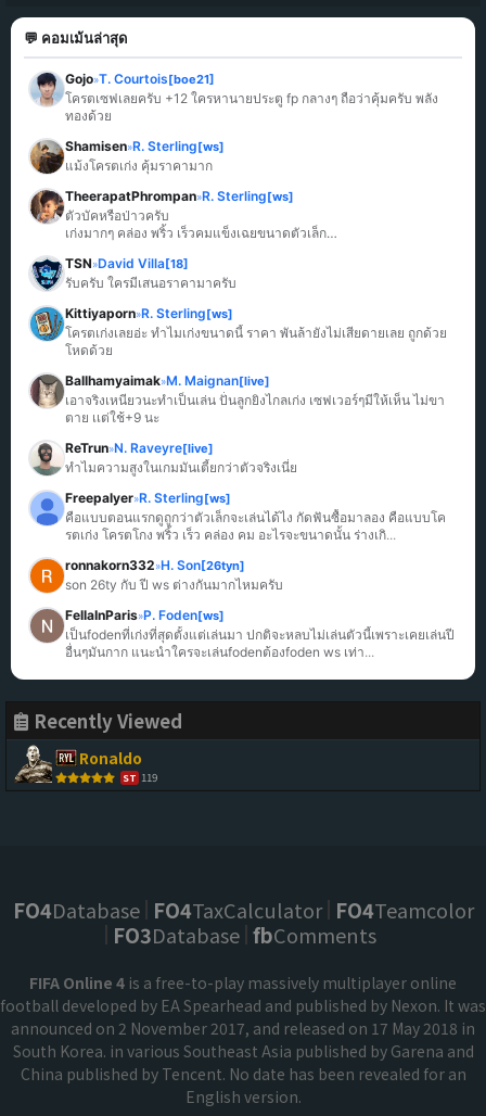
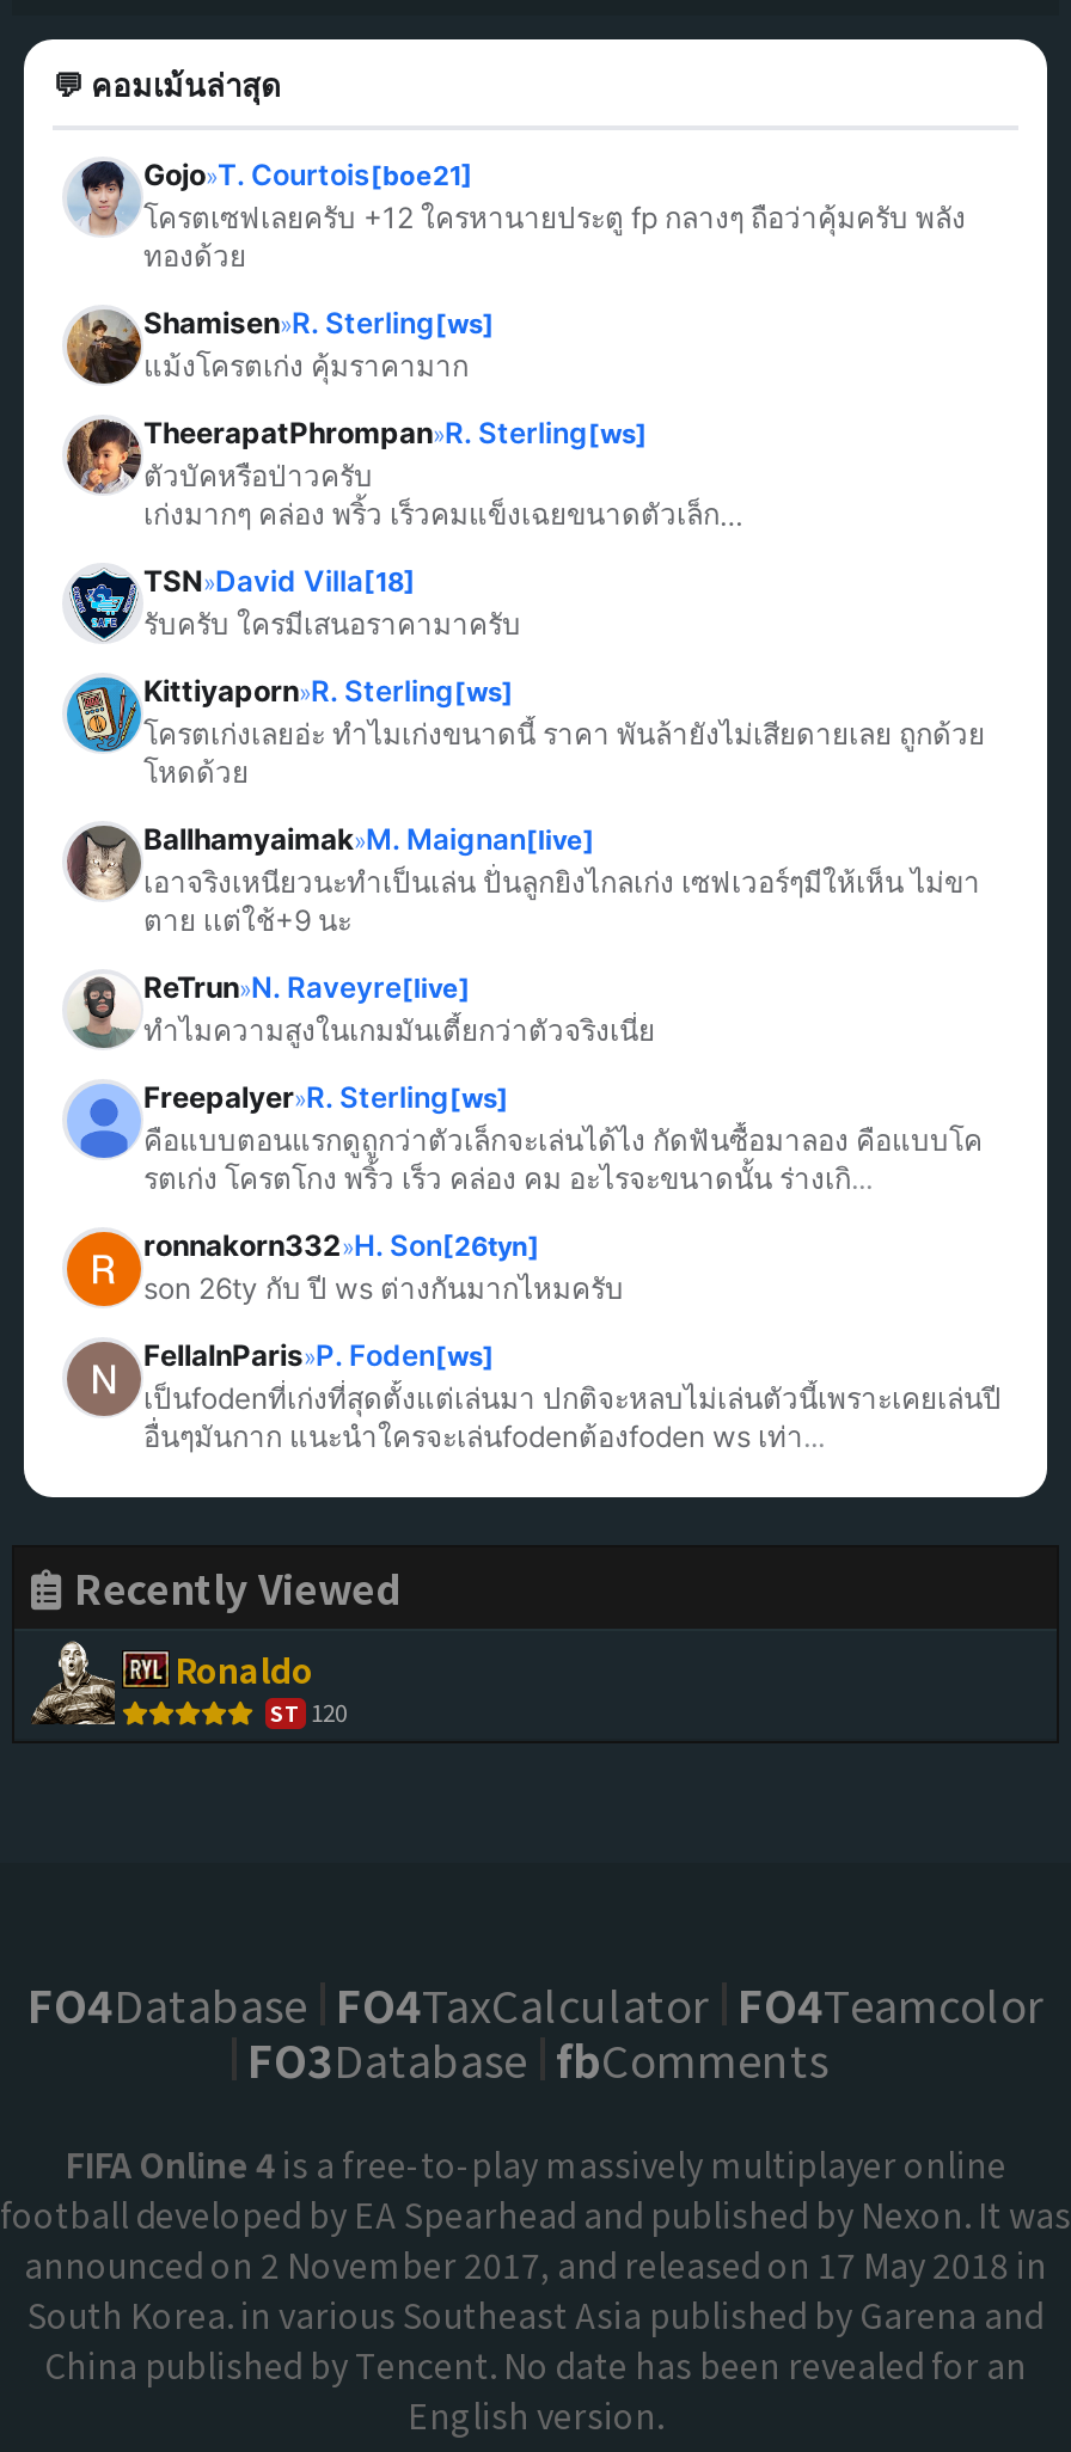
[123,770,157,785] ST 119 -> [270,1697,347,1730] ST 120

